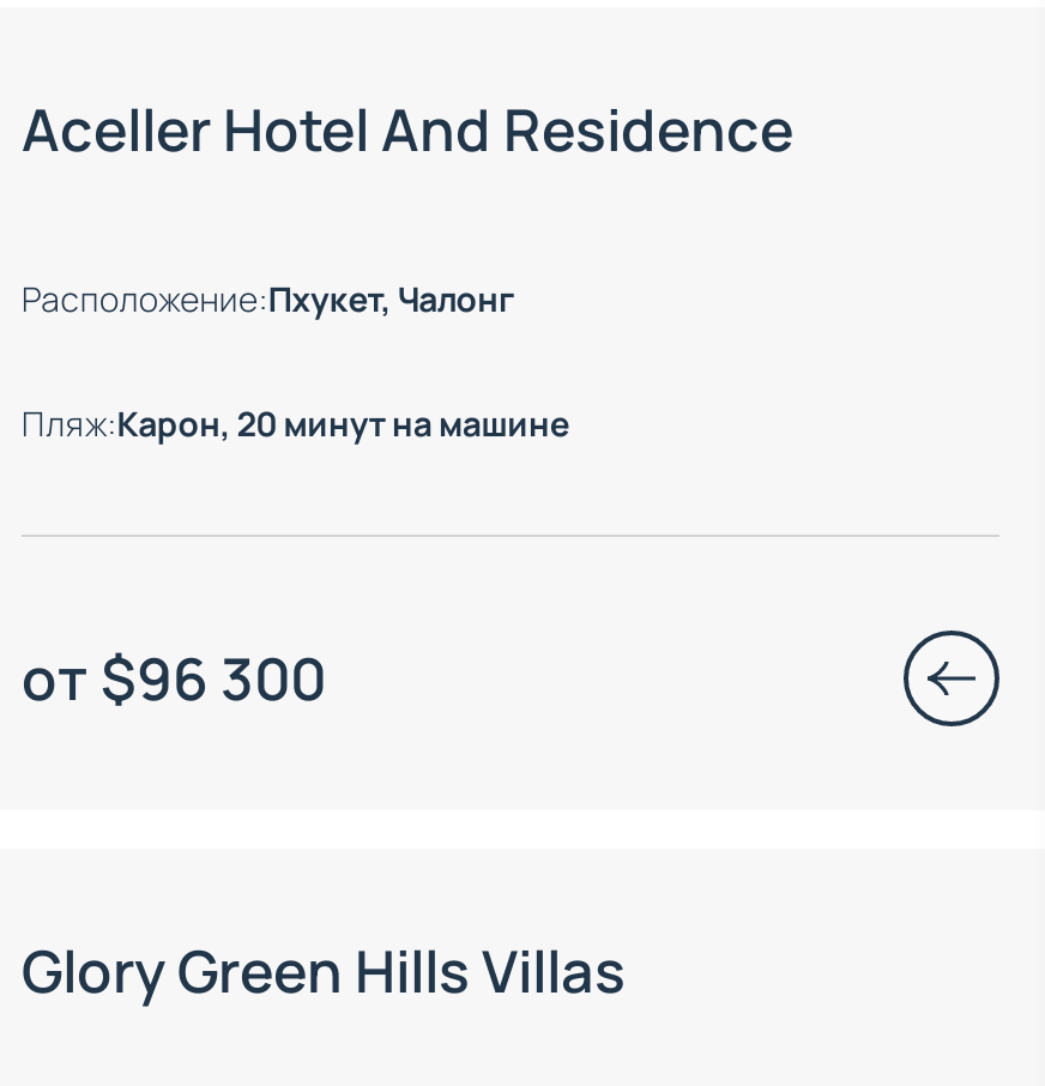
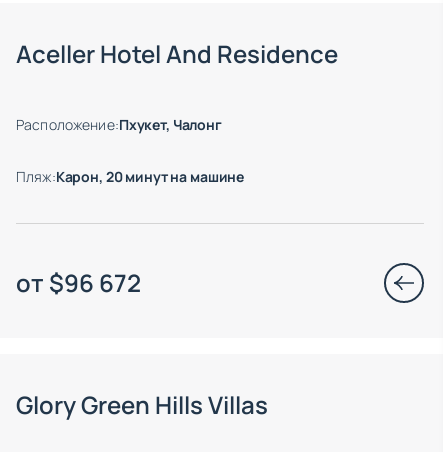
[22,638,326,717] от $96 300 -> [16,266,141,299] от $96 672

